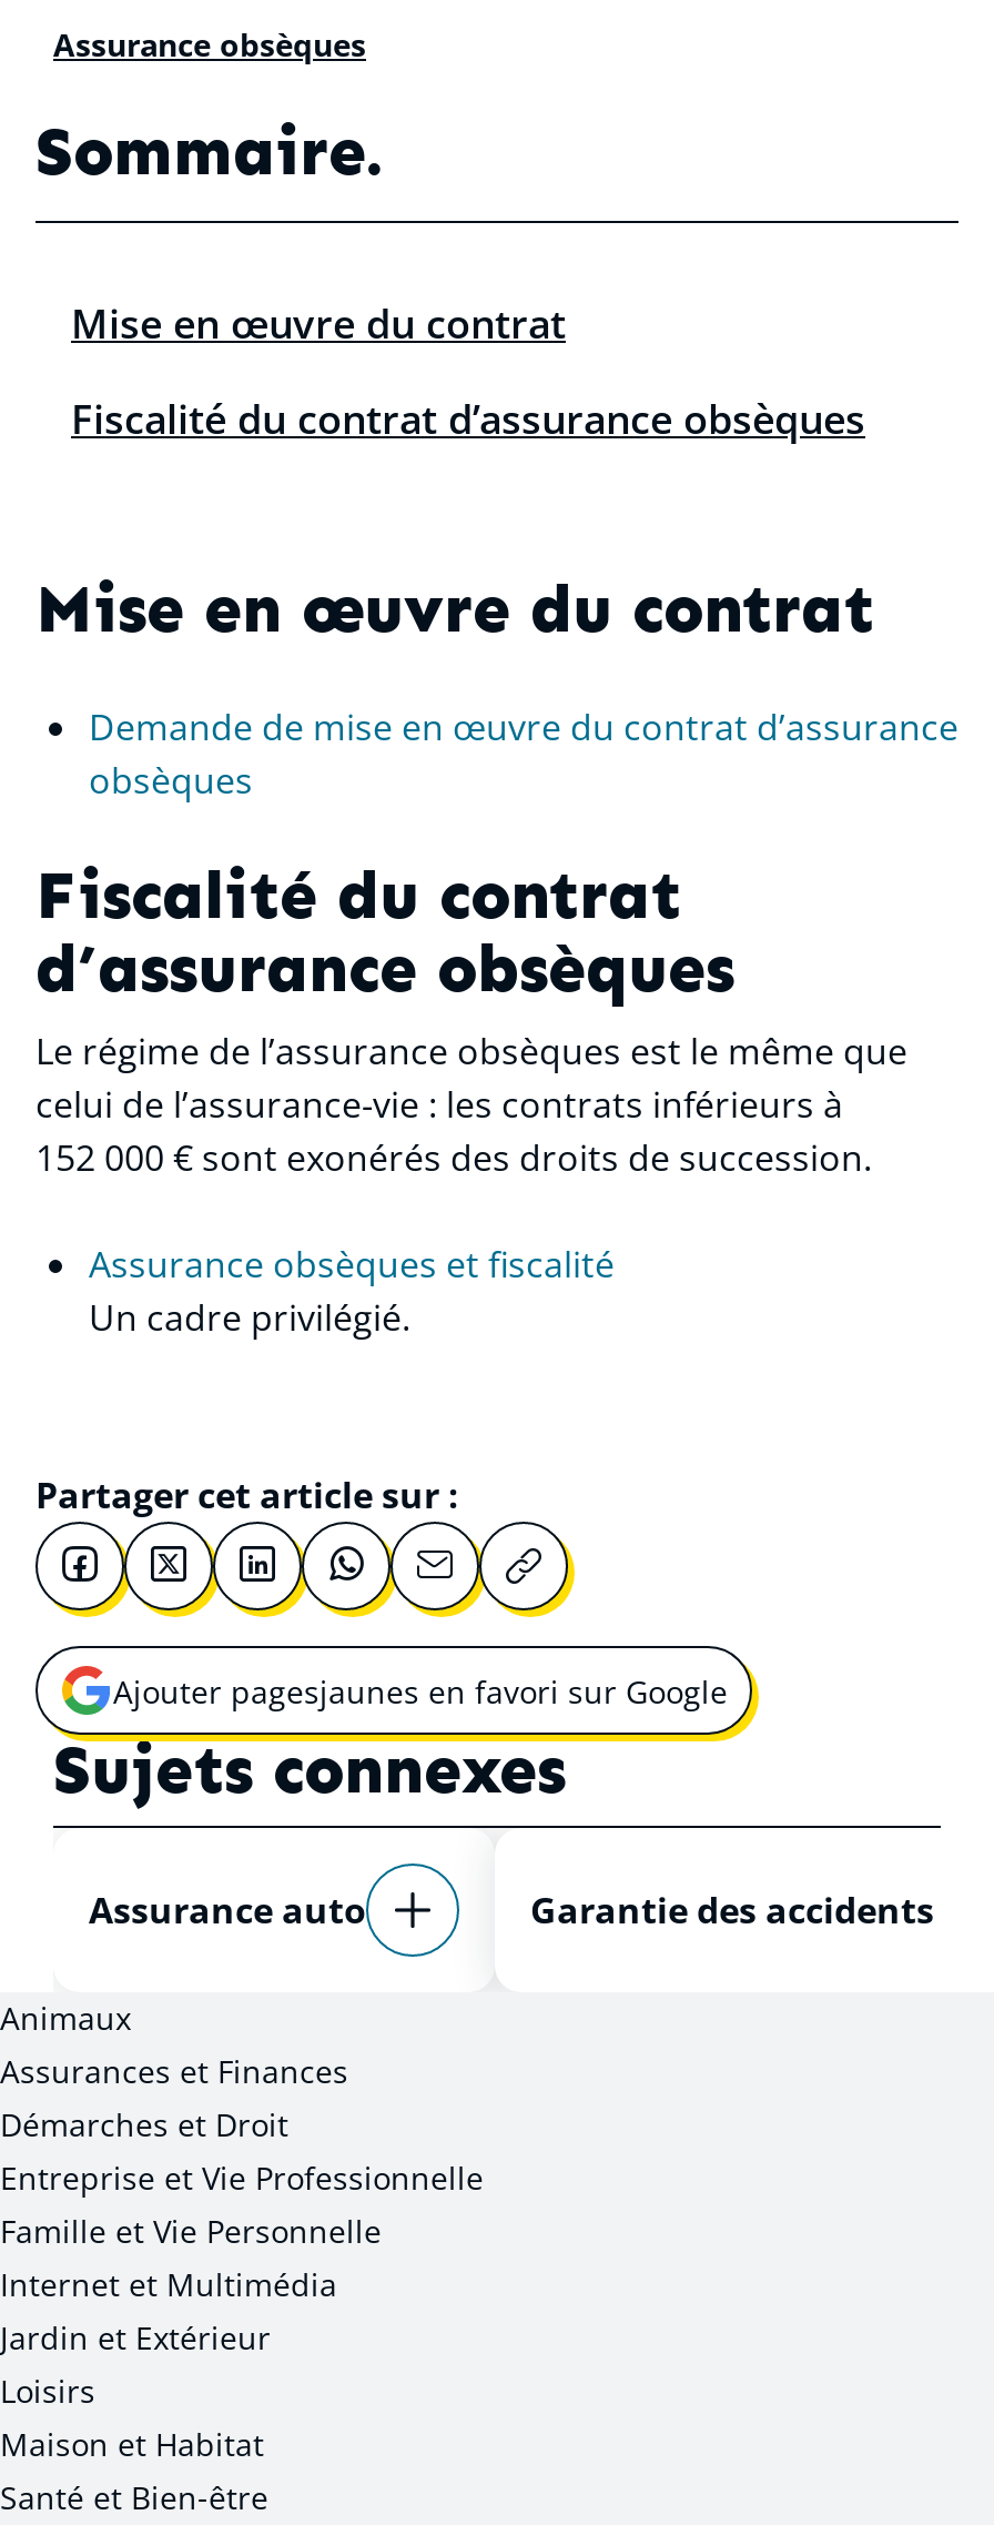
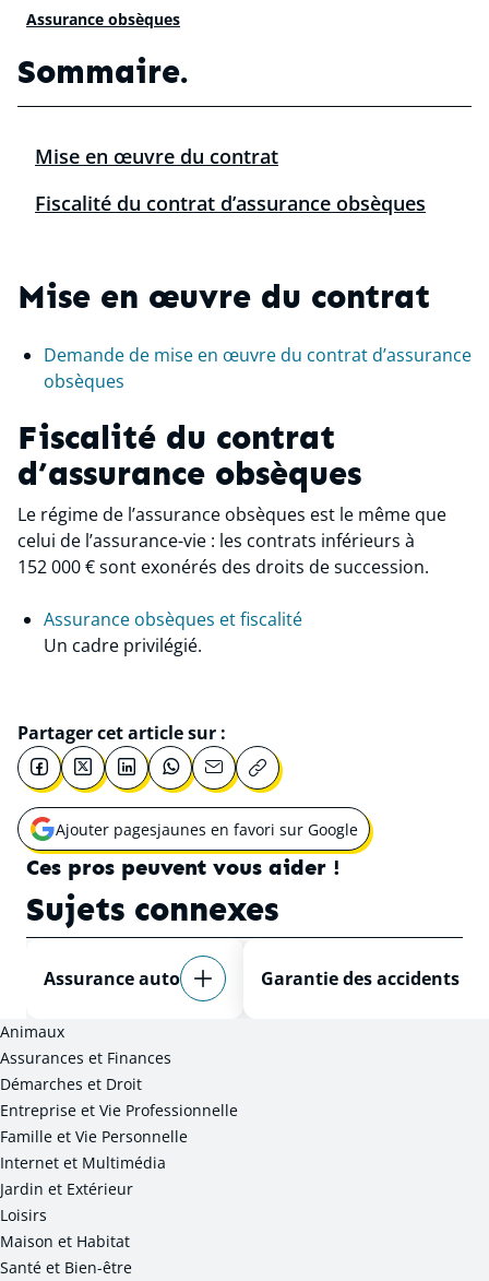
none -> [26,854,341,880] Ces pros peuvent vous aider !

